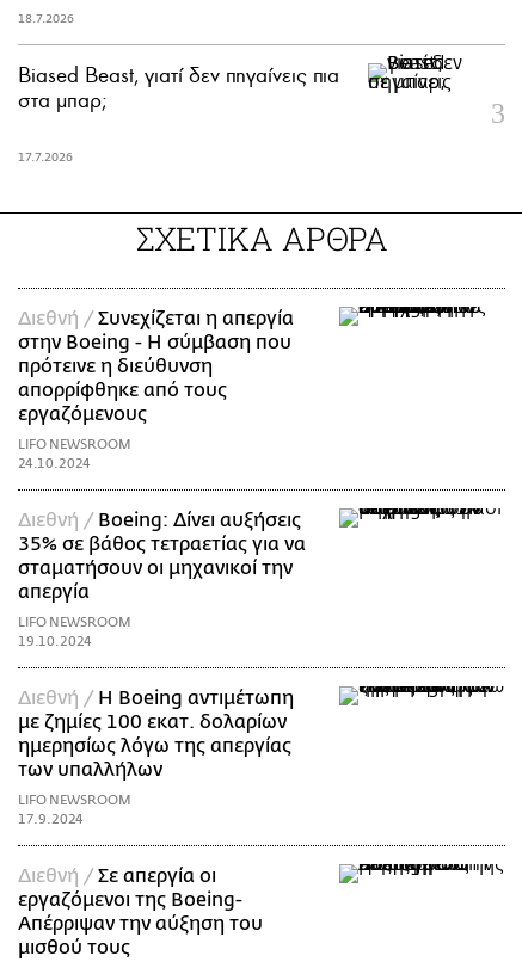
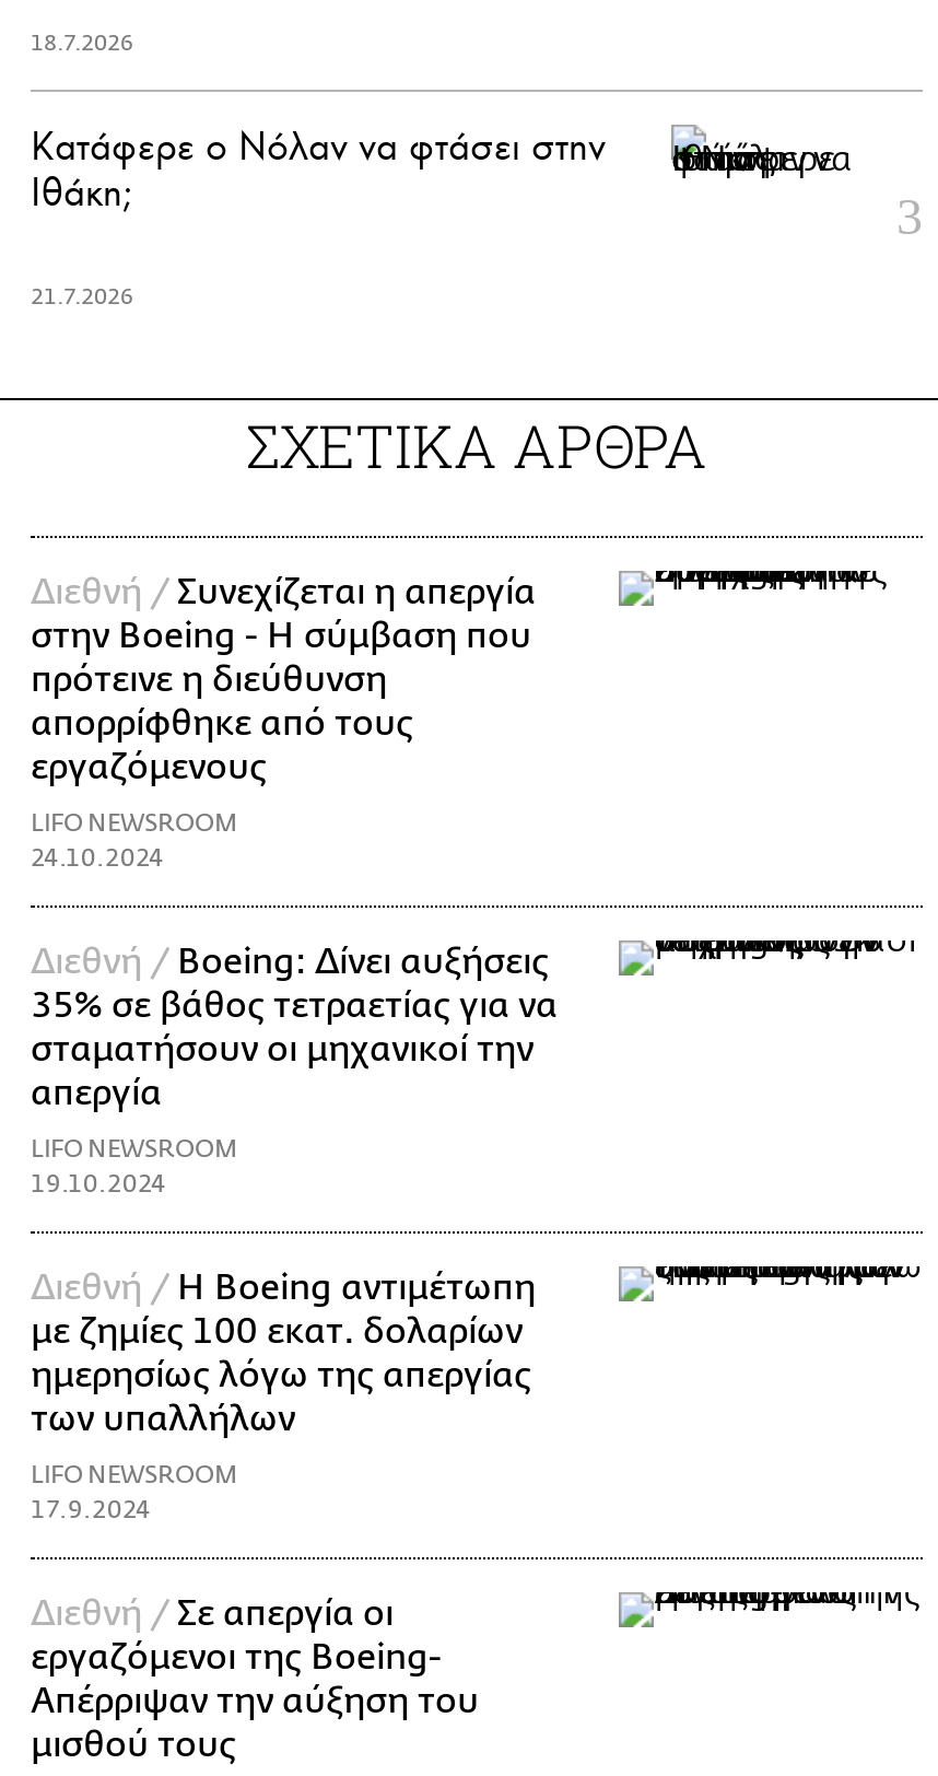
[18,54,465,114] [image] | Biased Beast, γιατί δεν πηγαίνεις πια | στα μπαρ; -> [31,107,853,215] [image] | Κατάφερε ο Νόλαν να φτάσει στην | Ιθάκη;
[18,151,73,165] 17.7.2026 -> [31,283,133,309] 21.7.2026

